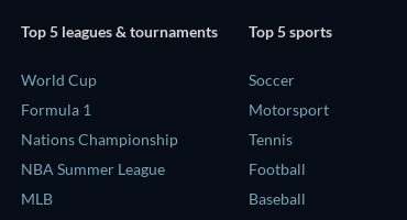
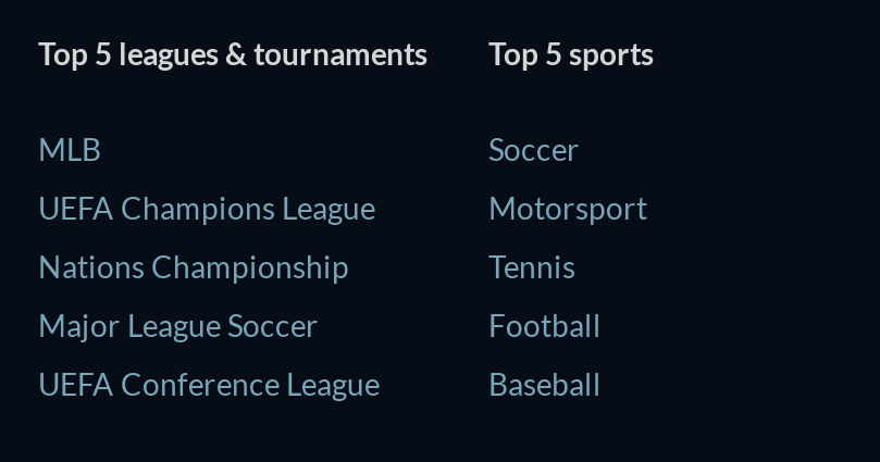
[21,70,97,89] World Cup -> none
[21,100,91,118] Formula 1 -> [38,188,375,225] UEFA Champions League
[21,159,165,178] NBA Summer League -> [38,305,319,342] Major League Soccer
moved [21,189,53,207] -> [38,129,101,166]: MLB
none -> [38,364,380,401] UEFA Conference League

